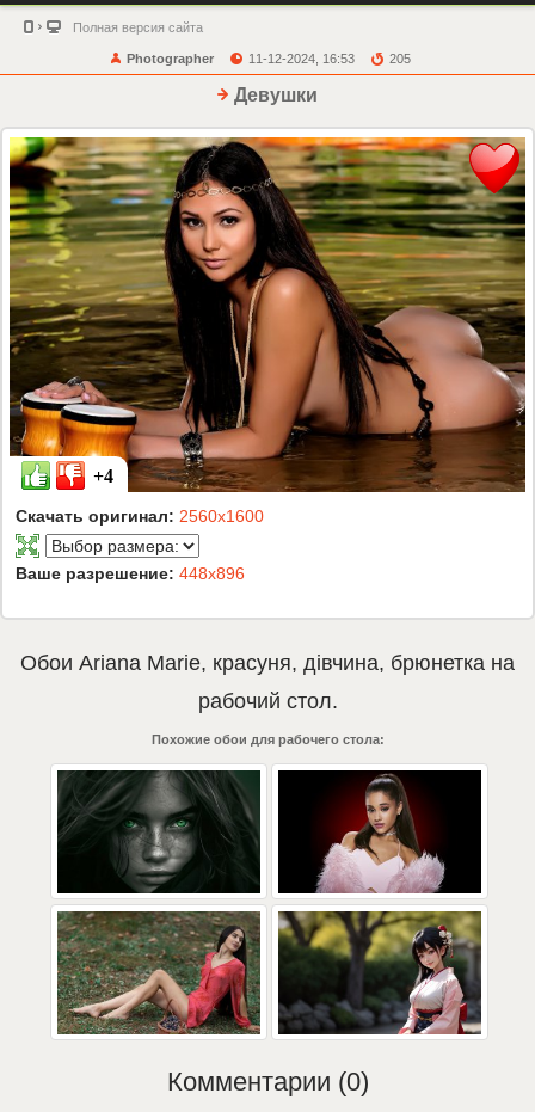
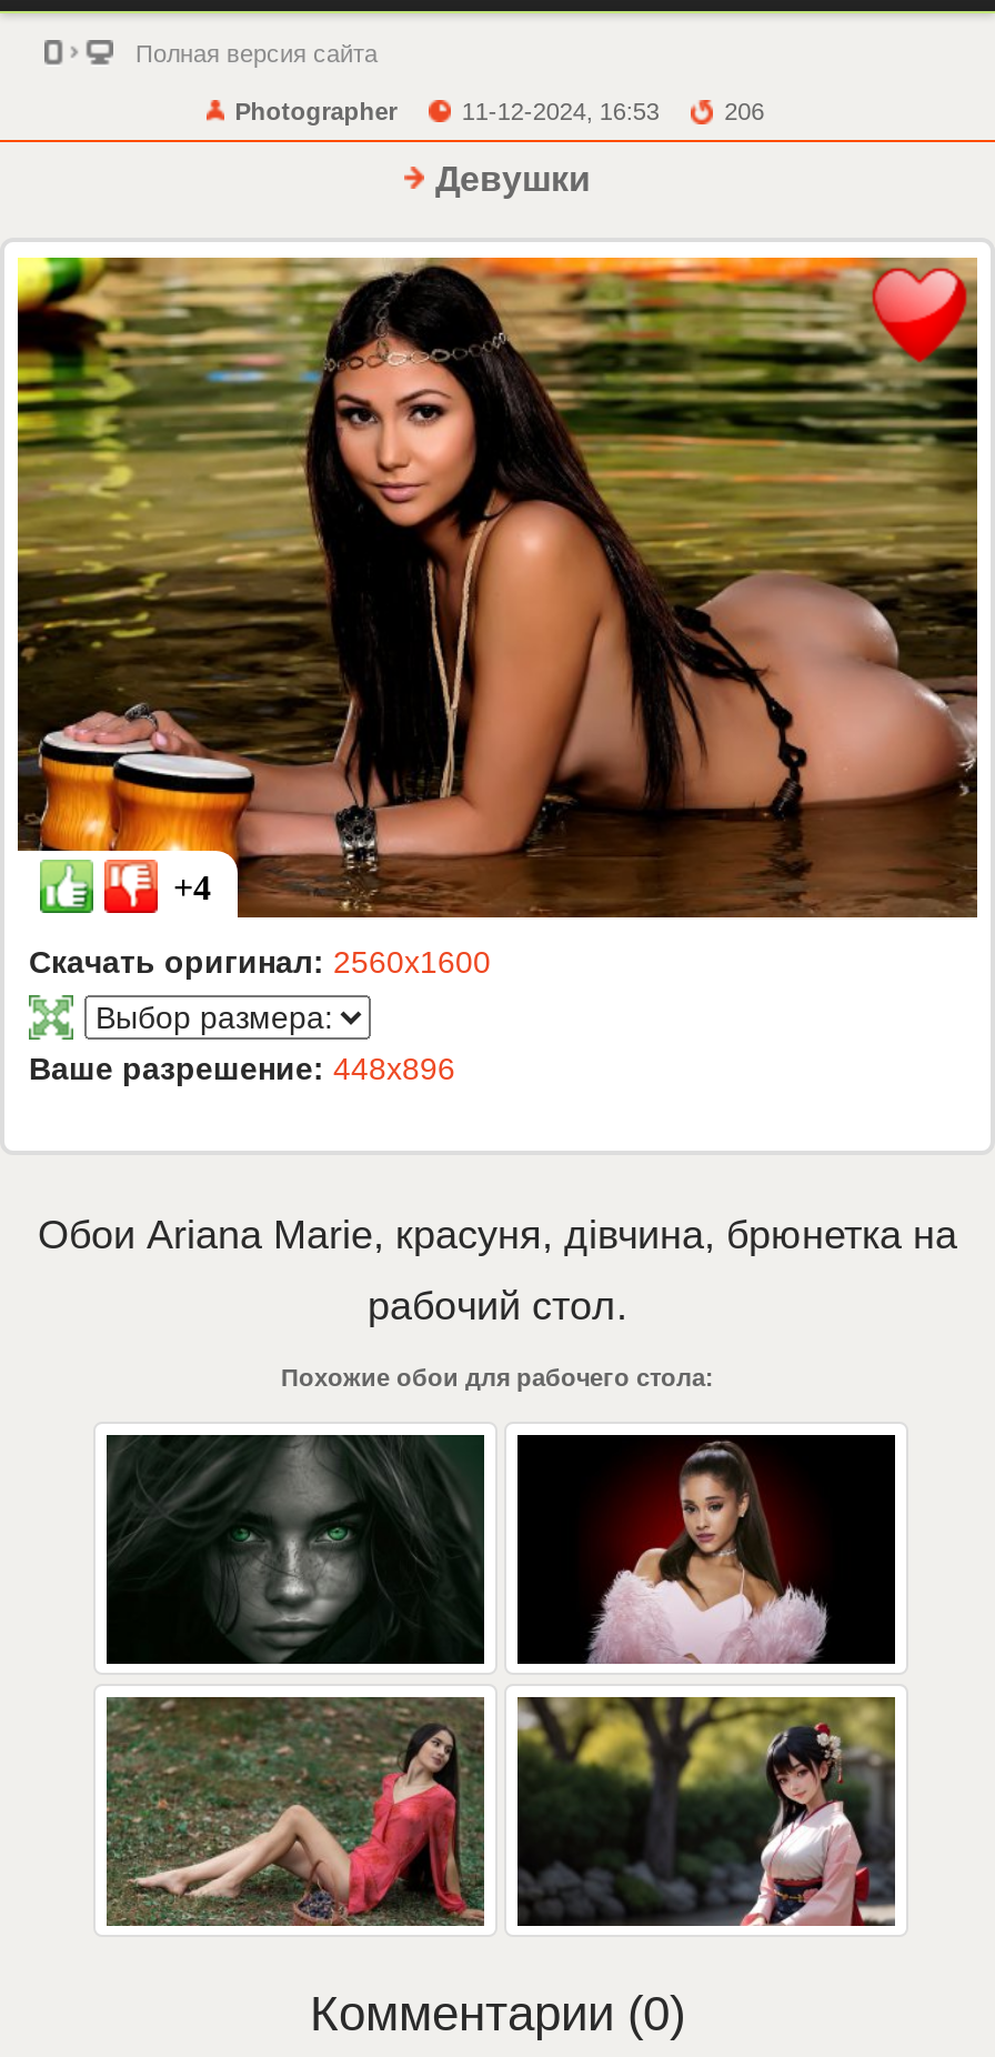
[389,51,411,66] 205 -> [724,98,764,124] 206

